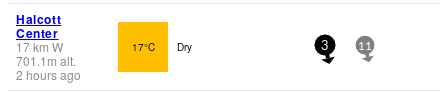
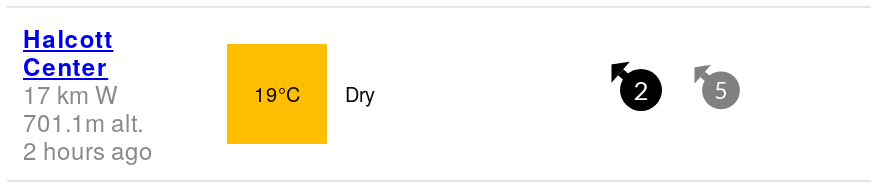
[131,40,192,54] 17°C Dry -> [254,80,375,108] 19°C Dry
[321,40,329,53] 3 -> [633,79,649,105] 2
[358,40,372,52] 11 -> [714,80,728,103] 5

